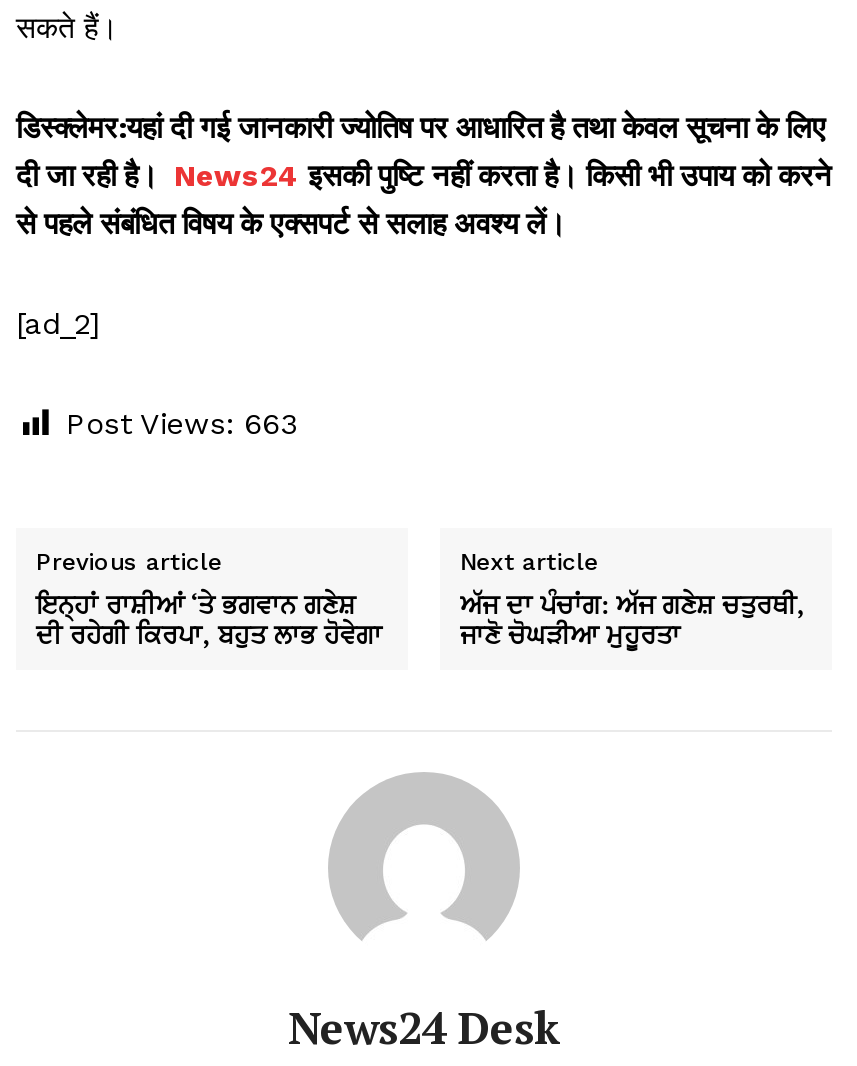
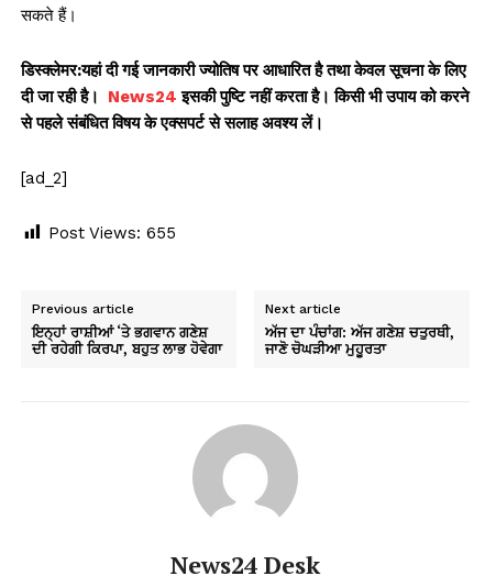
[66,405,296,441] Post Views: 663 -> [48,223,176,243] Post Views: 655

